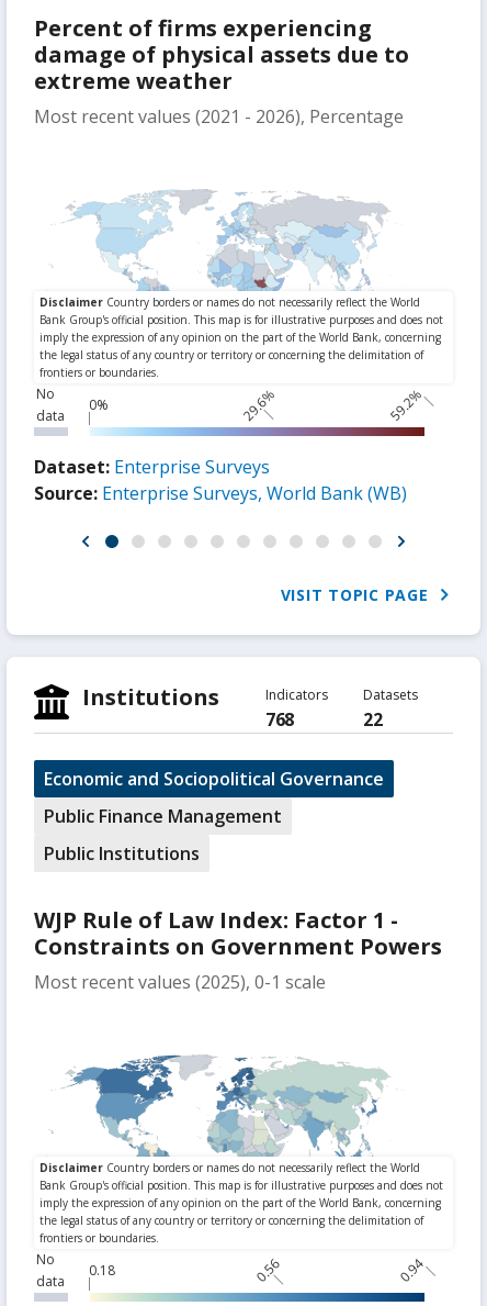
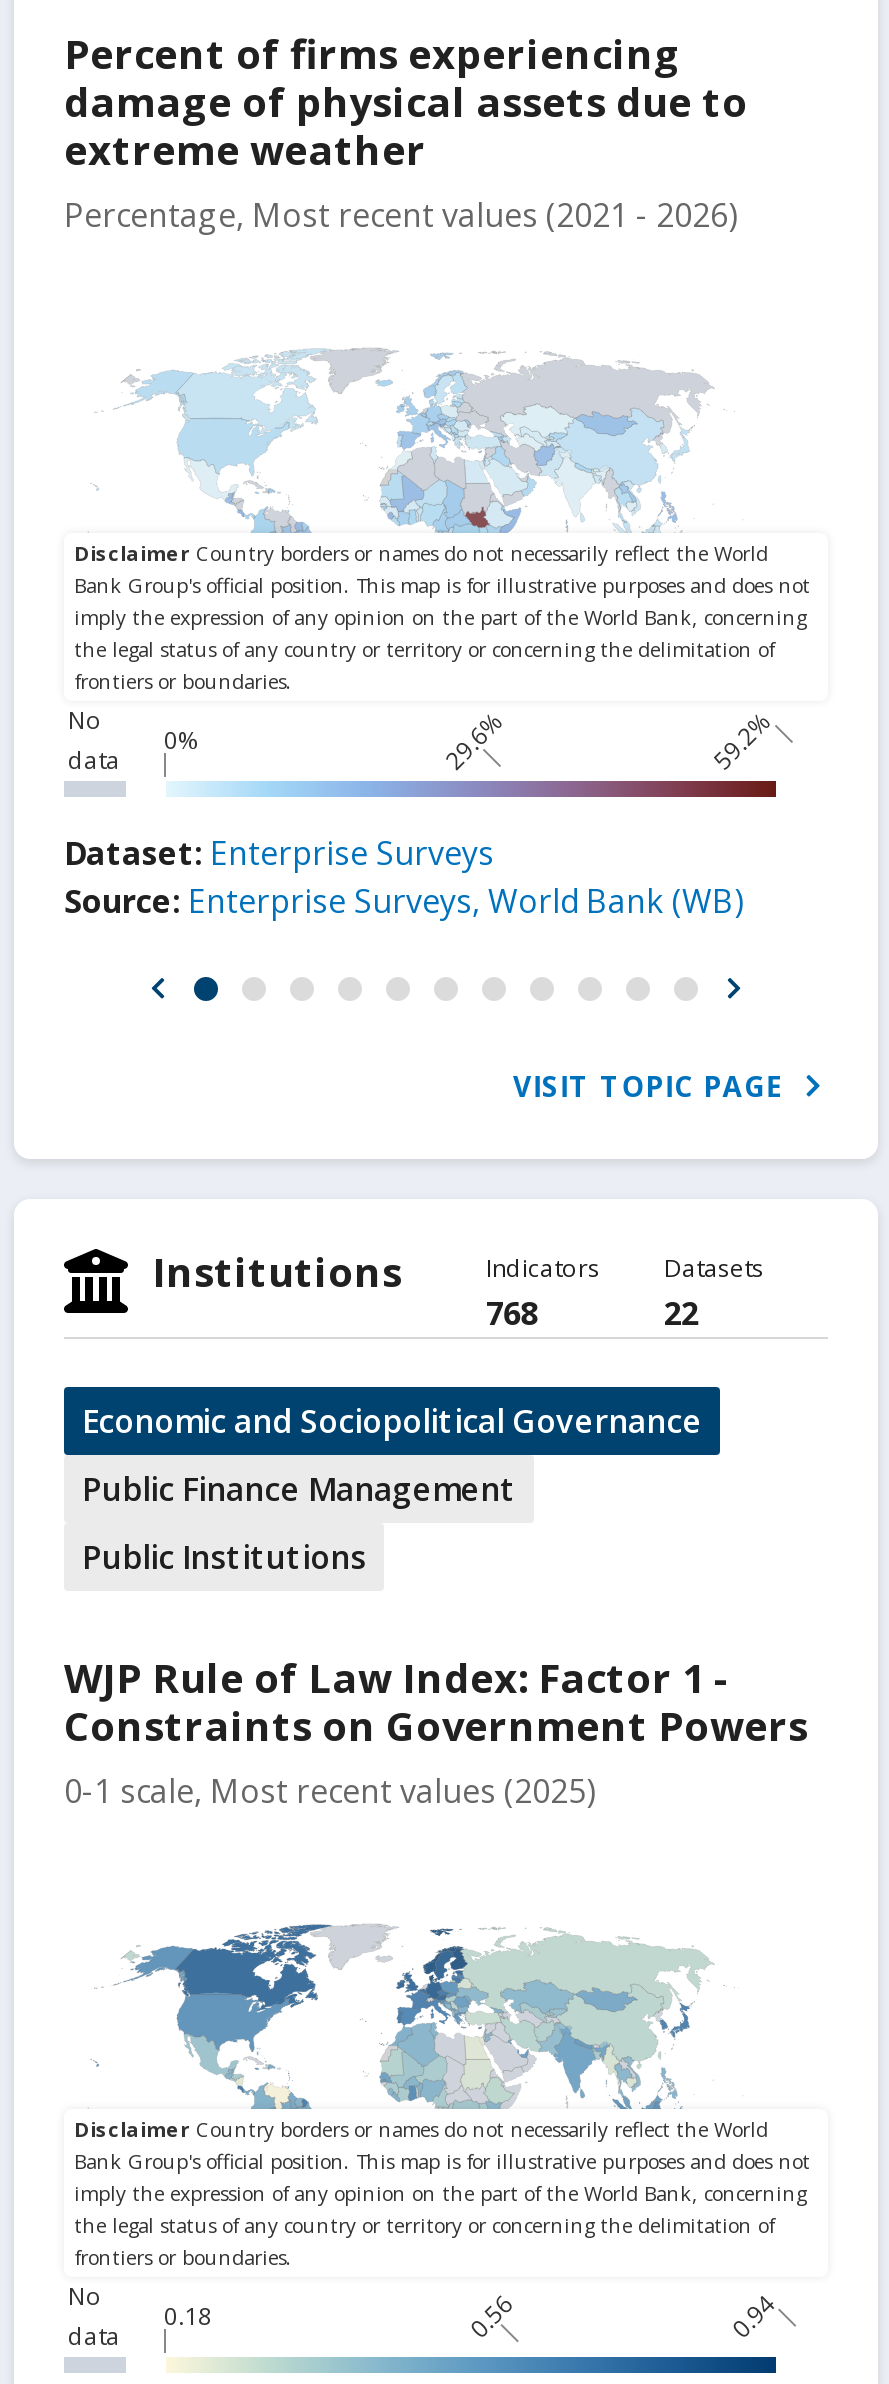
[34,104,404,129] Most recent values (2021 - 2026), Percentage -> [64,193,738,237] Percentage, Most recent values (2021 - 2026)
[34,970,326,994] Most recent values (2025), 0-1 scale -> [64,1769,596,1813] 0-1 scale, Most recent values (2025)

